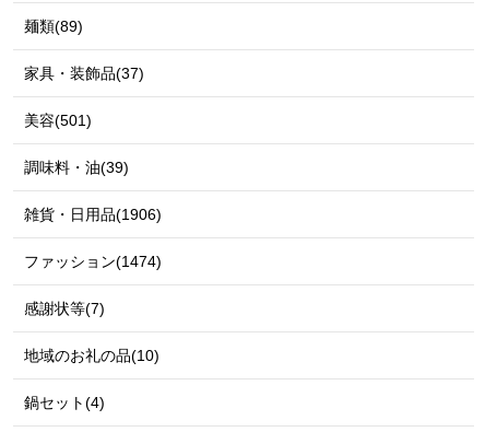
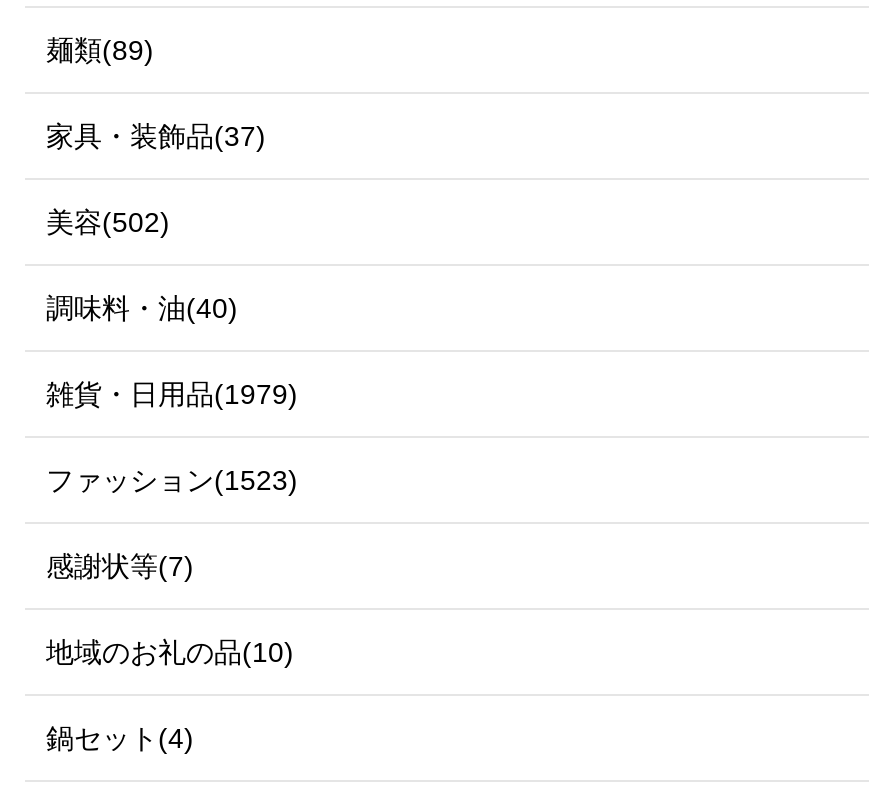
[24,112,92,129] 美容(501) -> [46,206,170,238] 美容(502)
[24,159,129,176] 調味料・油(39) -> [46,292,238,324] 調味料・油(40)
[24,206,162,223] 雑貨・日用品(1906) -> [46,378,298,410] 雑貨・日用品(1979)
[24,253,162,270] ファッション(1474) -> [46,464,298,496] ファッション(1523)

